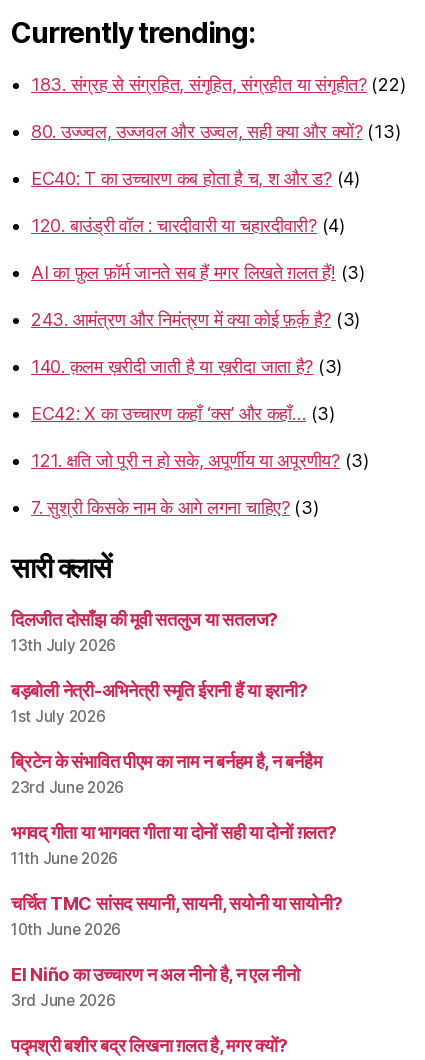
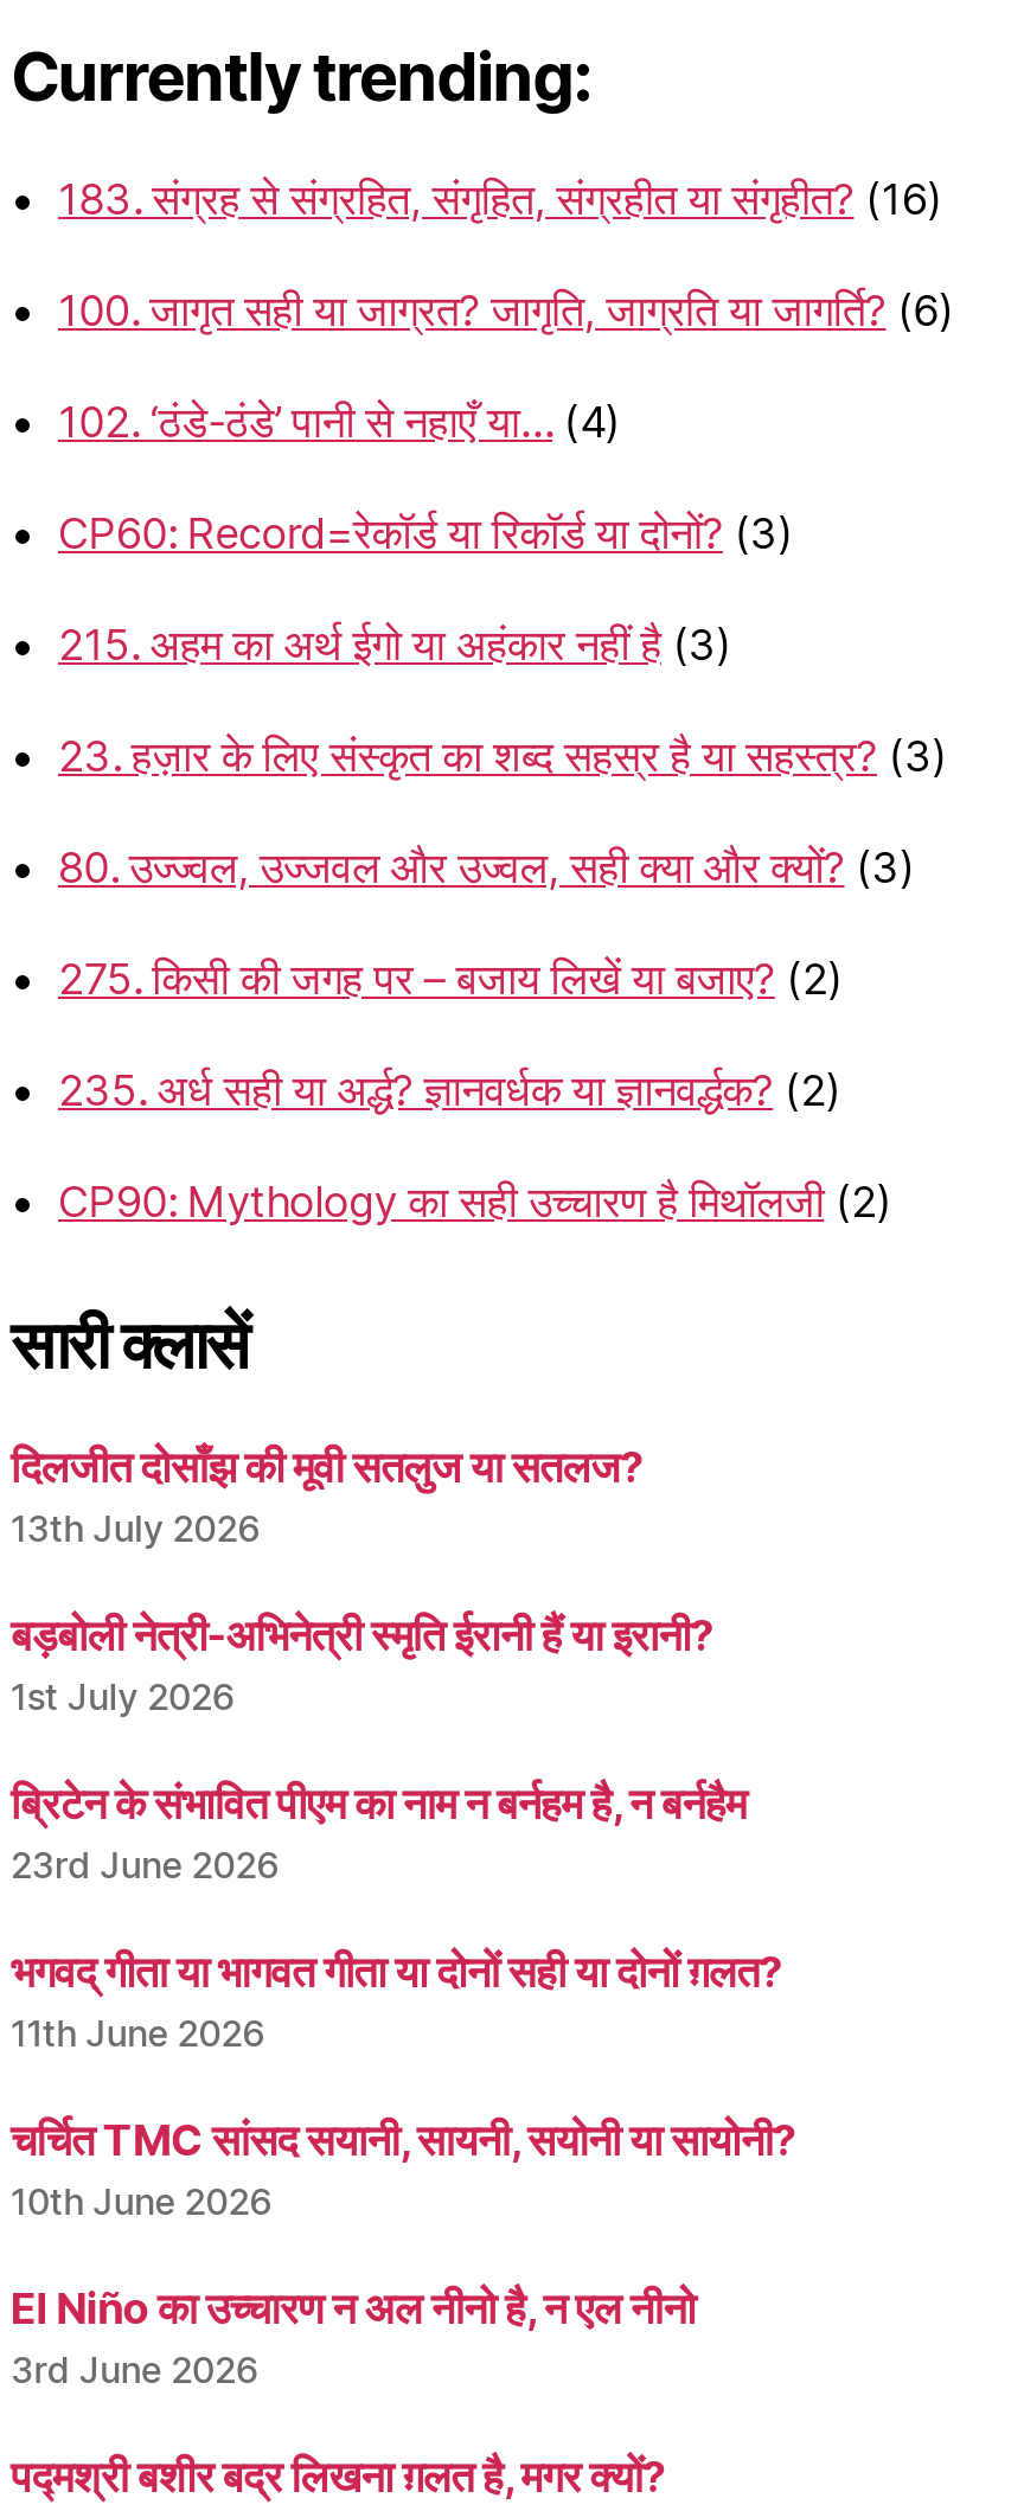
[31,74,405,95] 183. संग्रह से संग्रहित, संगृहित, संग्रहीत या संगृहीत? (22) -> [58,175,941,224] 183. संग्रह से संग्रहित, संगृहित, संग्रहीत या संगृहीत? (16)
[31,121,400,142] 80. उज्ज्वल, उज्जवल और उज्वल, सही क्या और क्यों? (13) -> [58,286,952,336] 100. जागृत सही या जाग्रत? जागृति, जाग्रति या जागर्ति? (6)
[31,168,360,189] EC40: T का उच्चारण कब होता है च, श और ड? (4) -> [58,397,619,447] 102. ‘ठंडे-ठंडे’ पानी से नहाएँ या… (4)
[31,215,345,236] 120. बाउंड्री वॉल : चारदीवारी या चहारदीवारी? (4) -> [58,509,791,559] CP60: Record=रेकॉर्ड या रिकॉर्ड या दोनों? (3)
[31,262,365,283] AI का फ़ुल फ़ॉर्म जानते सब हैं मगर लिखते ग़लत हैं! (3) -> [58,620,730,670] 215. अहम का अर्थ ईगो या अहंकार नहीं है (3)
[31,309,360,330] 243. आमंत्रण और निमंत्रण में क्या कोई फ़र्क़ है? (3) -> [58,732,946,781] 23. हज़ार के लिए संस्कृत का शब्द सहस्र है या सहस्त्र? (3)
[31,356,342,377] 140. क़लम ख़रीदी जाती है या ख़रीदा जाता है? (3) -> [58,843,913,893] 80. उज्ज्वल, उज्जवल और उज्वल, सही क्या और क्यों? (3)
[31,403,335,424] EC42: X का उच्चारण कहाँ ‘क्स’ और कहाँ… (3) -> [58,954,841,1004] 275. किसी की जगह पर – बजाय लिखें या बजाए? (2)
[31,450,369,471] 121. क्षति जो पूरी न हो सके, अपूर्णीय या अपूरणीय? (3) -> [58,1066,839,1116] 235. अर्ध सही या अर्द्ध? ज्ञानवर्धक या ज्ञानवर्द्धक? (2)
[31,497,319,518] 7. सुश्री किसके नाम के आगे लगना चाहिए? (3) -> [58,1177,890,1227] CP90: Mythology का सही उच्चारण है मिथॉलजी (2)

